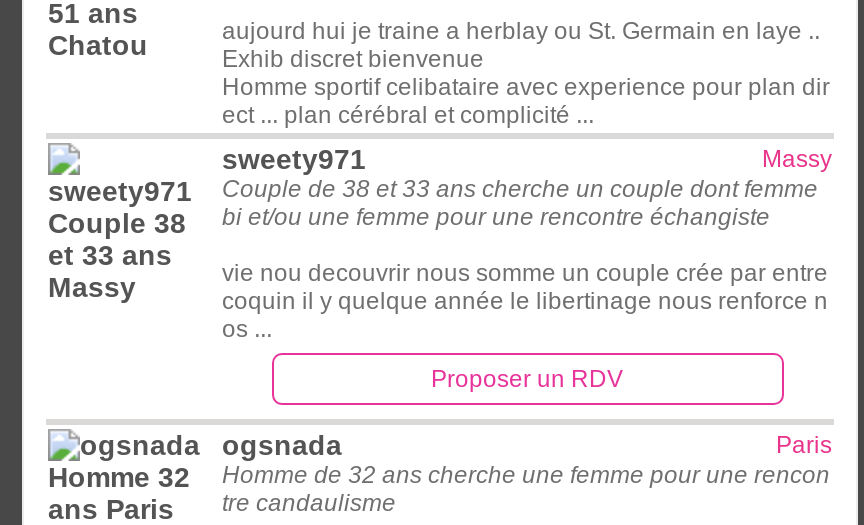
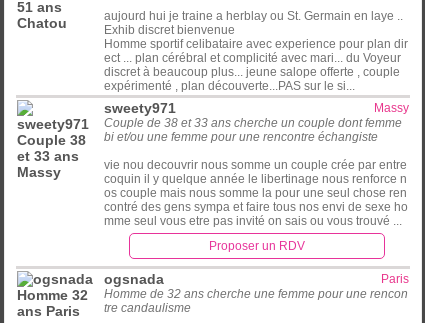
[222,100,594,128] ect ... plan cérébral et complicité ... -> [104,50,401,92] ect ... plan cérébral et complicité avec mari... du Voyeur | discret à beaucoup plus... jeune salope offerte , couple | expérimenté , plan découverte...PAS sur le si...
[222,314,272,342] os ... -> [104,185,408,227] os couple mais nous somme la pour une seul chose ren | contré des gens sympa et faire tous nos envi de sexe ho | mme seul vous etre pas invité on sais ou vous trouvé ...

